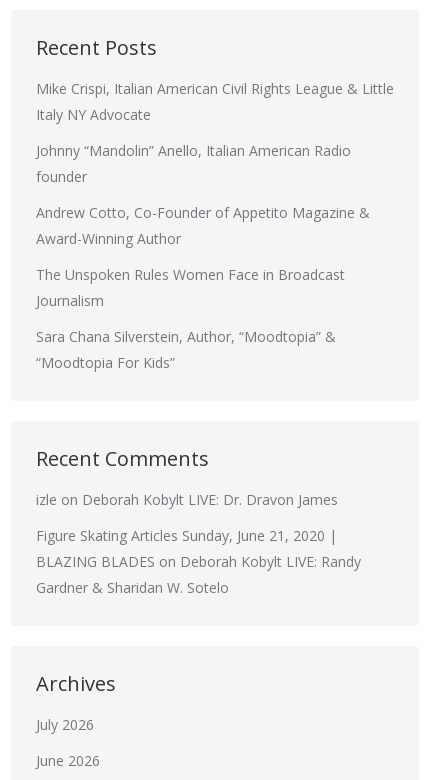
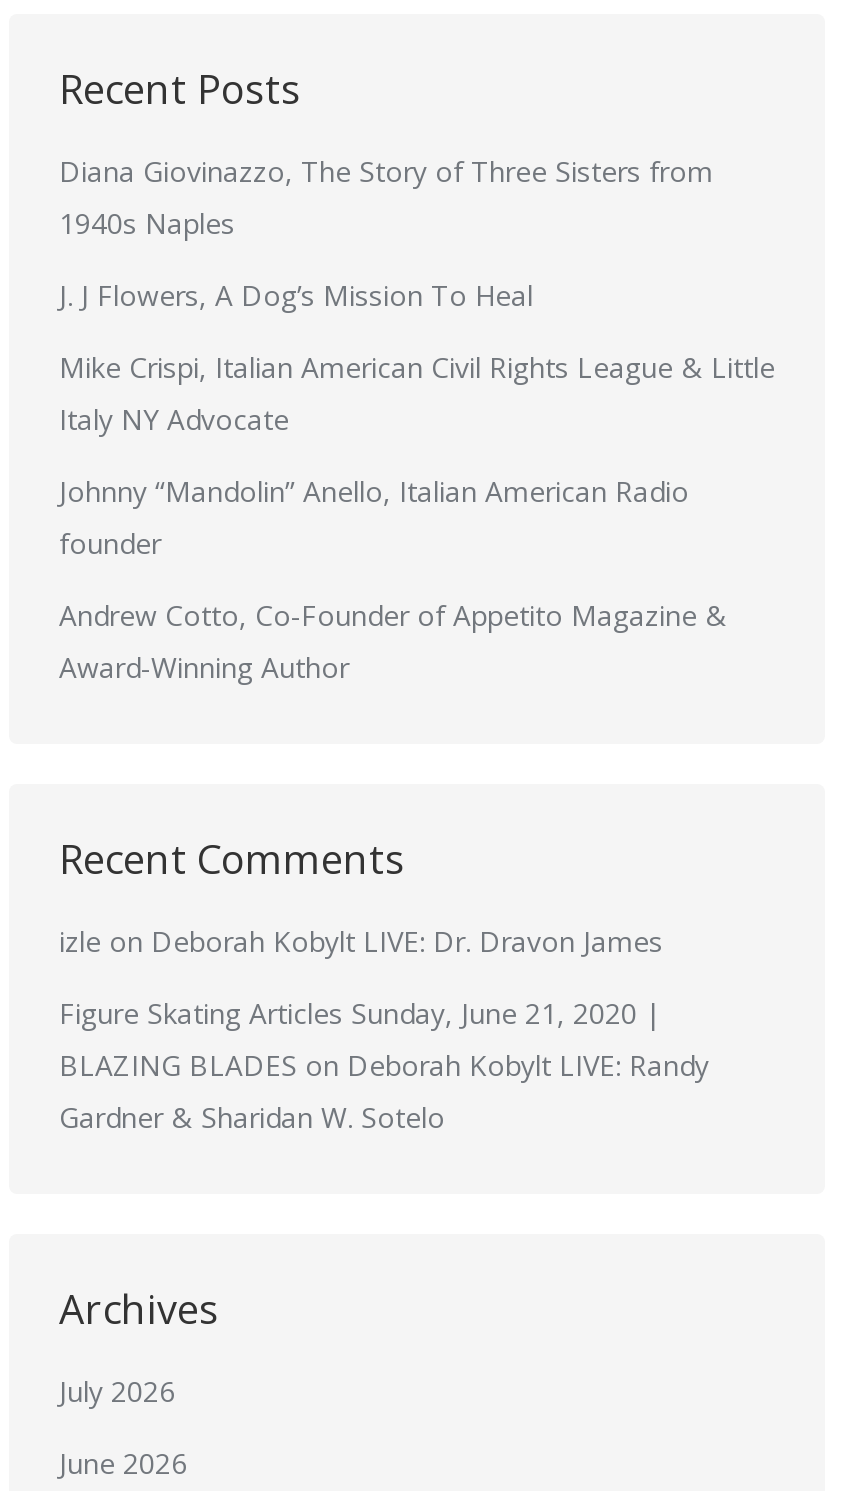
none -> [59,152,713,314] Diana Giovinazzo, The Story of Three Sisters from | 1940s Naples | J. J Flowers, A Dog’s Mission To Heal
moved [36,79,394,248] -> [59,348,775,686]: Mike Crispi, Italian American Civil Rights League & Little | Italy NY Advocate | Johnny “Mandolin” Anello, Italian American Radio | founder | Andrew Cotto, Co-Founder of Appetito Magazine & | Award-Winning Author
[36,265,345,372] The Unspoken Rules Women Face in Broadcast | Journalism | Sara Chana Silverstein, Author, “Moodtopia” & | “Moodtopia For Kids” -> none

